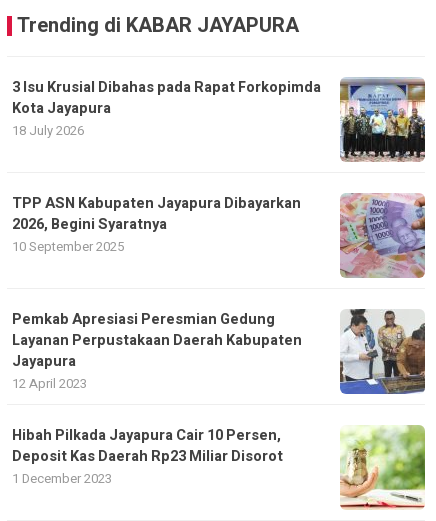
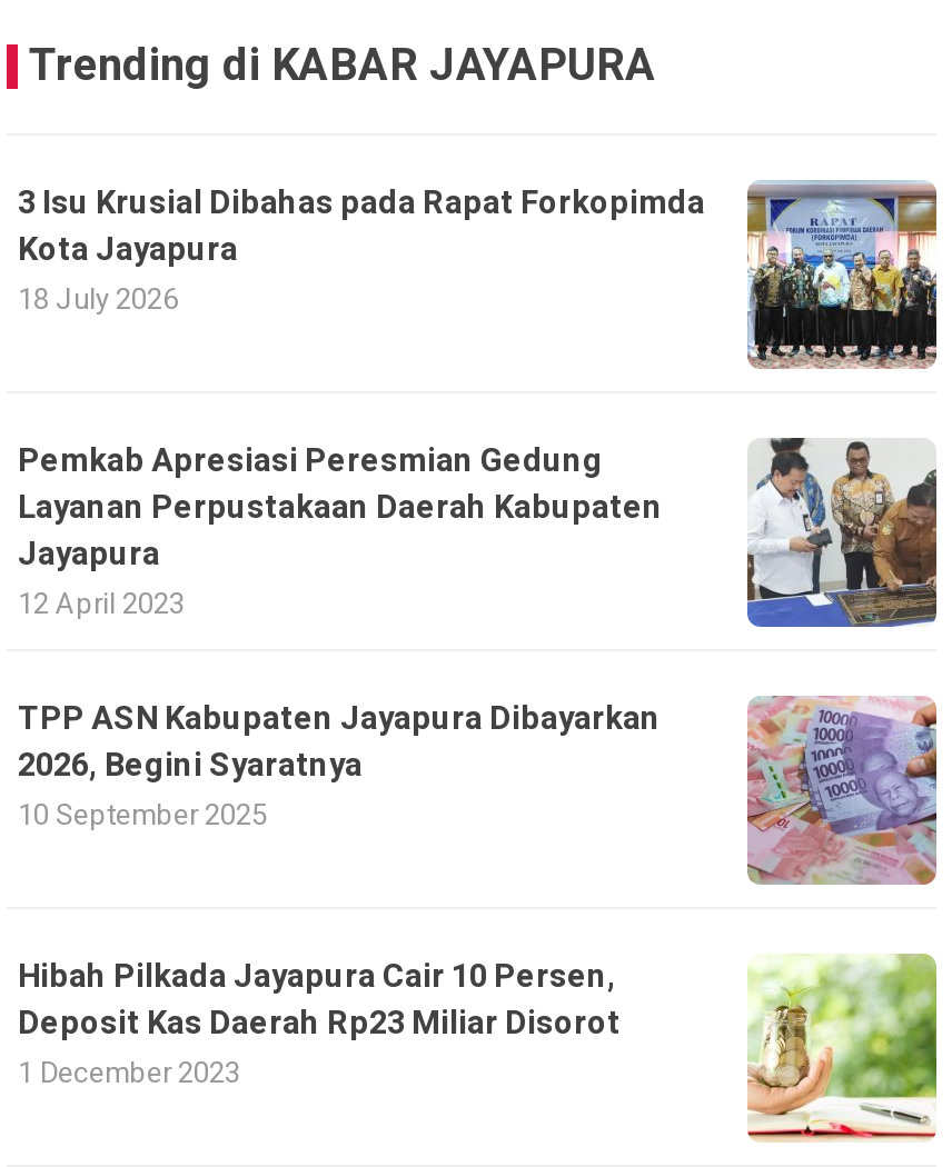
moved [12,193,426,277] -> [18,696,939,885]: [image] | TPP ASN Kabupaten Jayapura Dibayarkan | 2026, Begini Syaratnya | 10 September 2025
moved [12,308,427,396] -> [18,436,941,631]: [image] | Pemkab Apresiasi Peresmian Gedung | Layanan Perpustakaan Daerah Kabupaten | Jayapura | 12 April 2023

